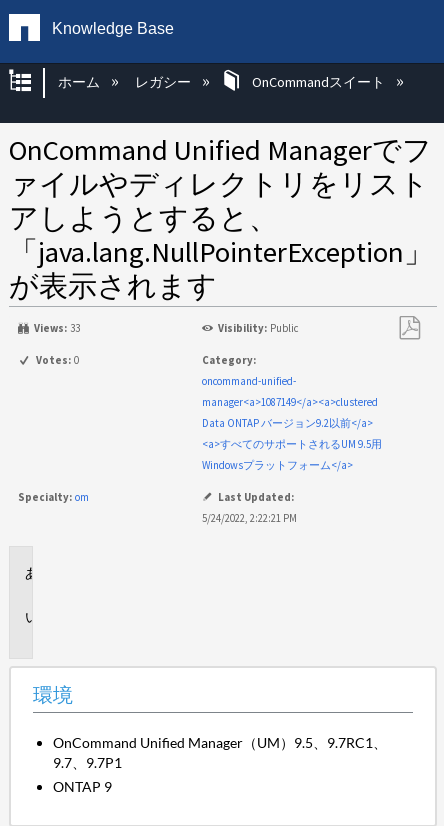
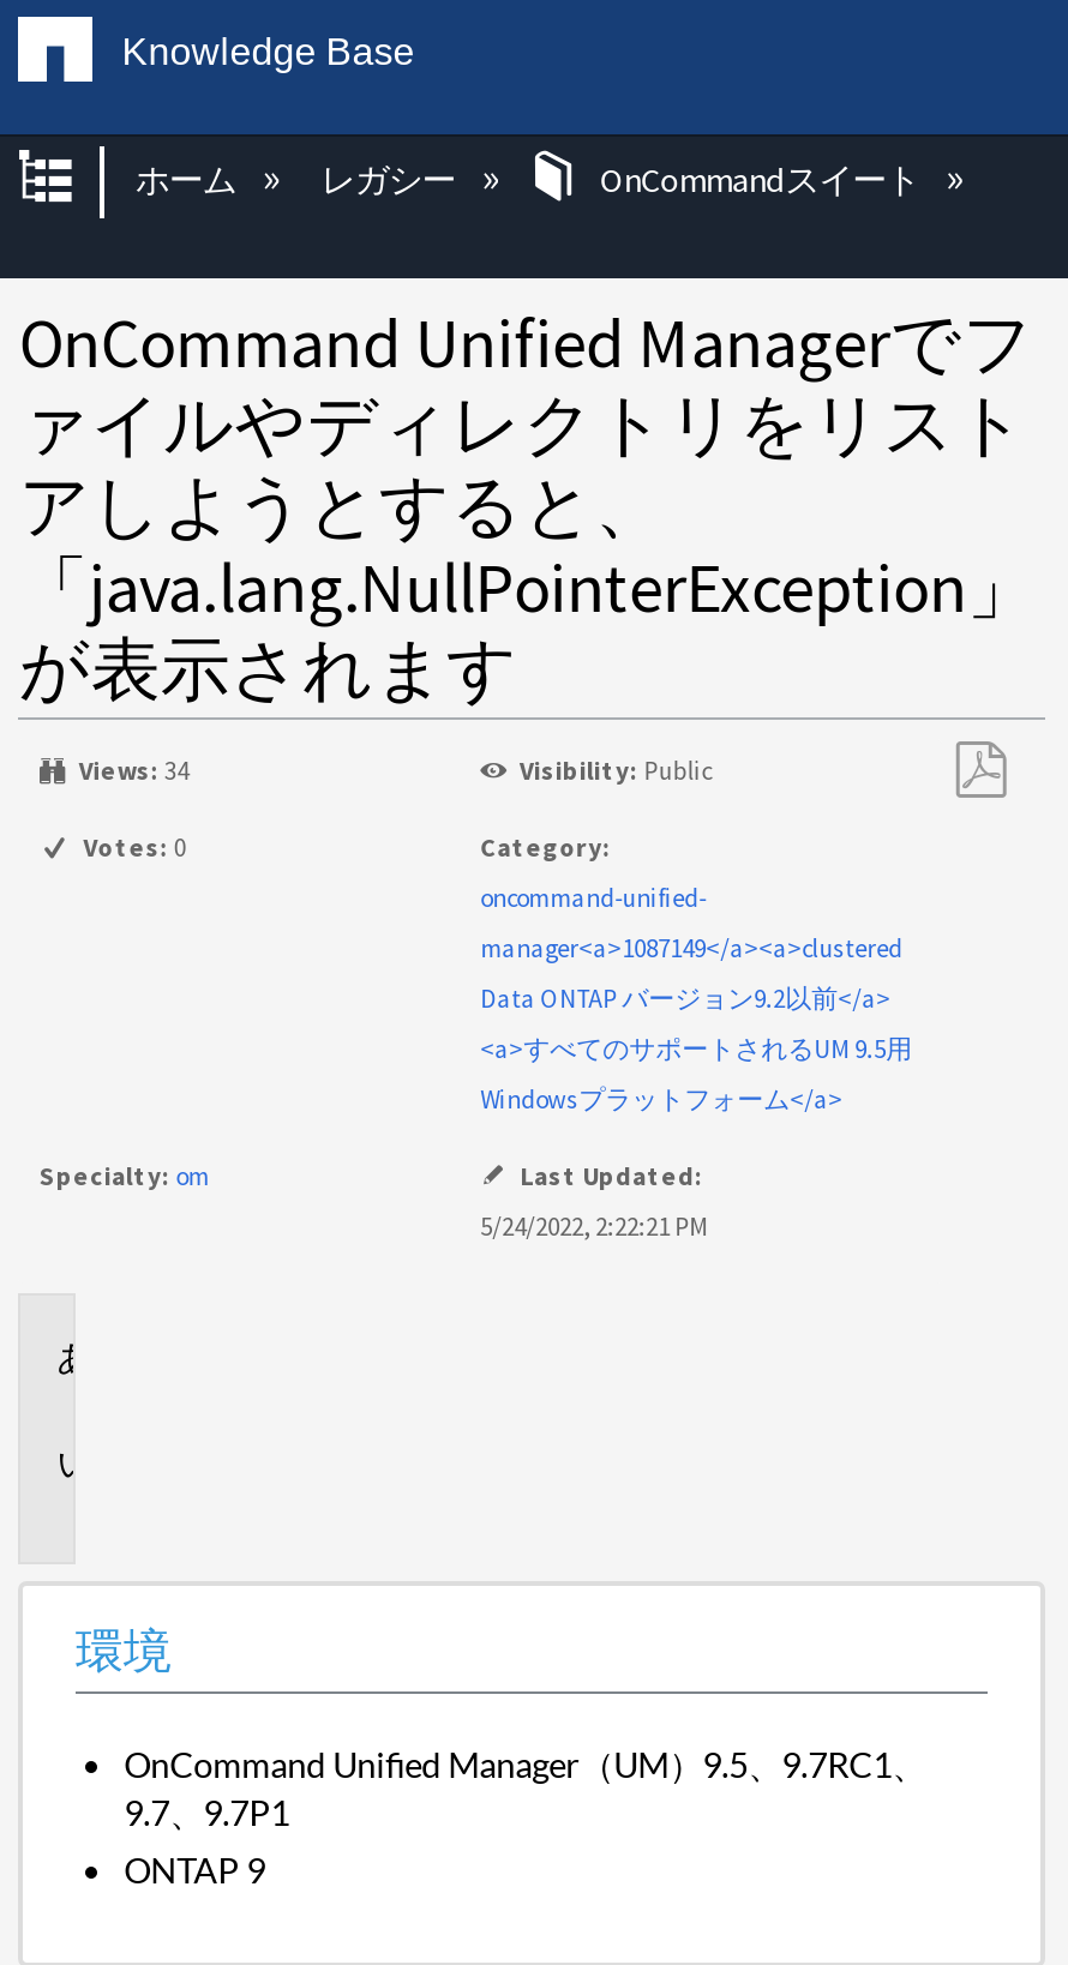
[34,321,80,335] Views: 33 -> [79,753,189,787] Views: 34

